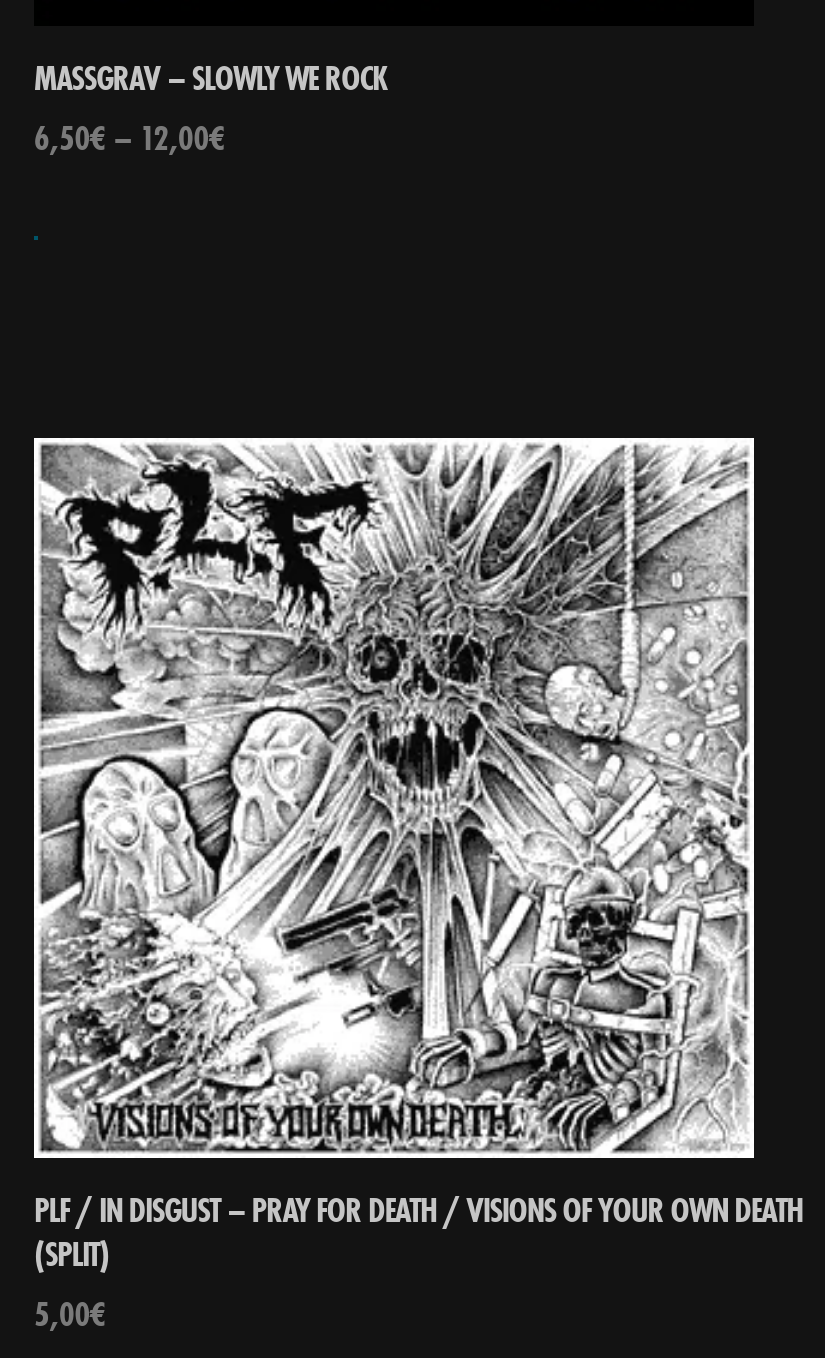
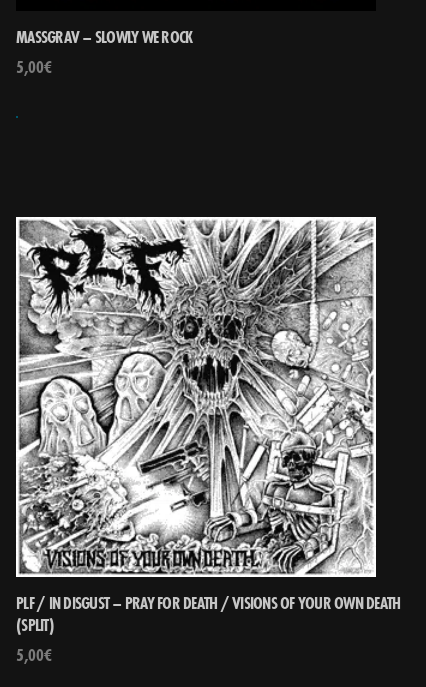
[34,115,224,161] 6,50€– 12,00€ -> [16,55,52,78] 5,00€

